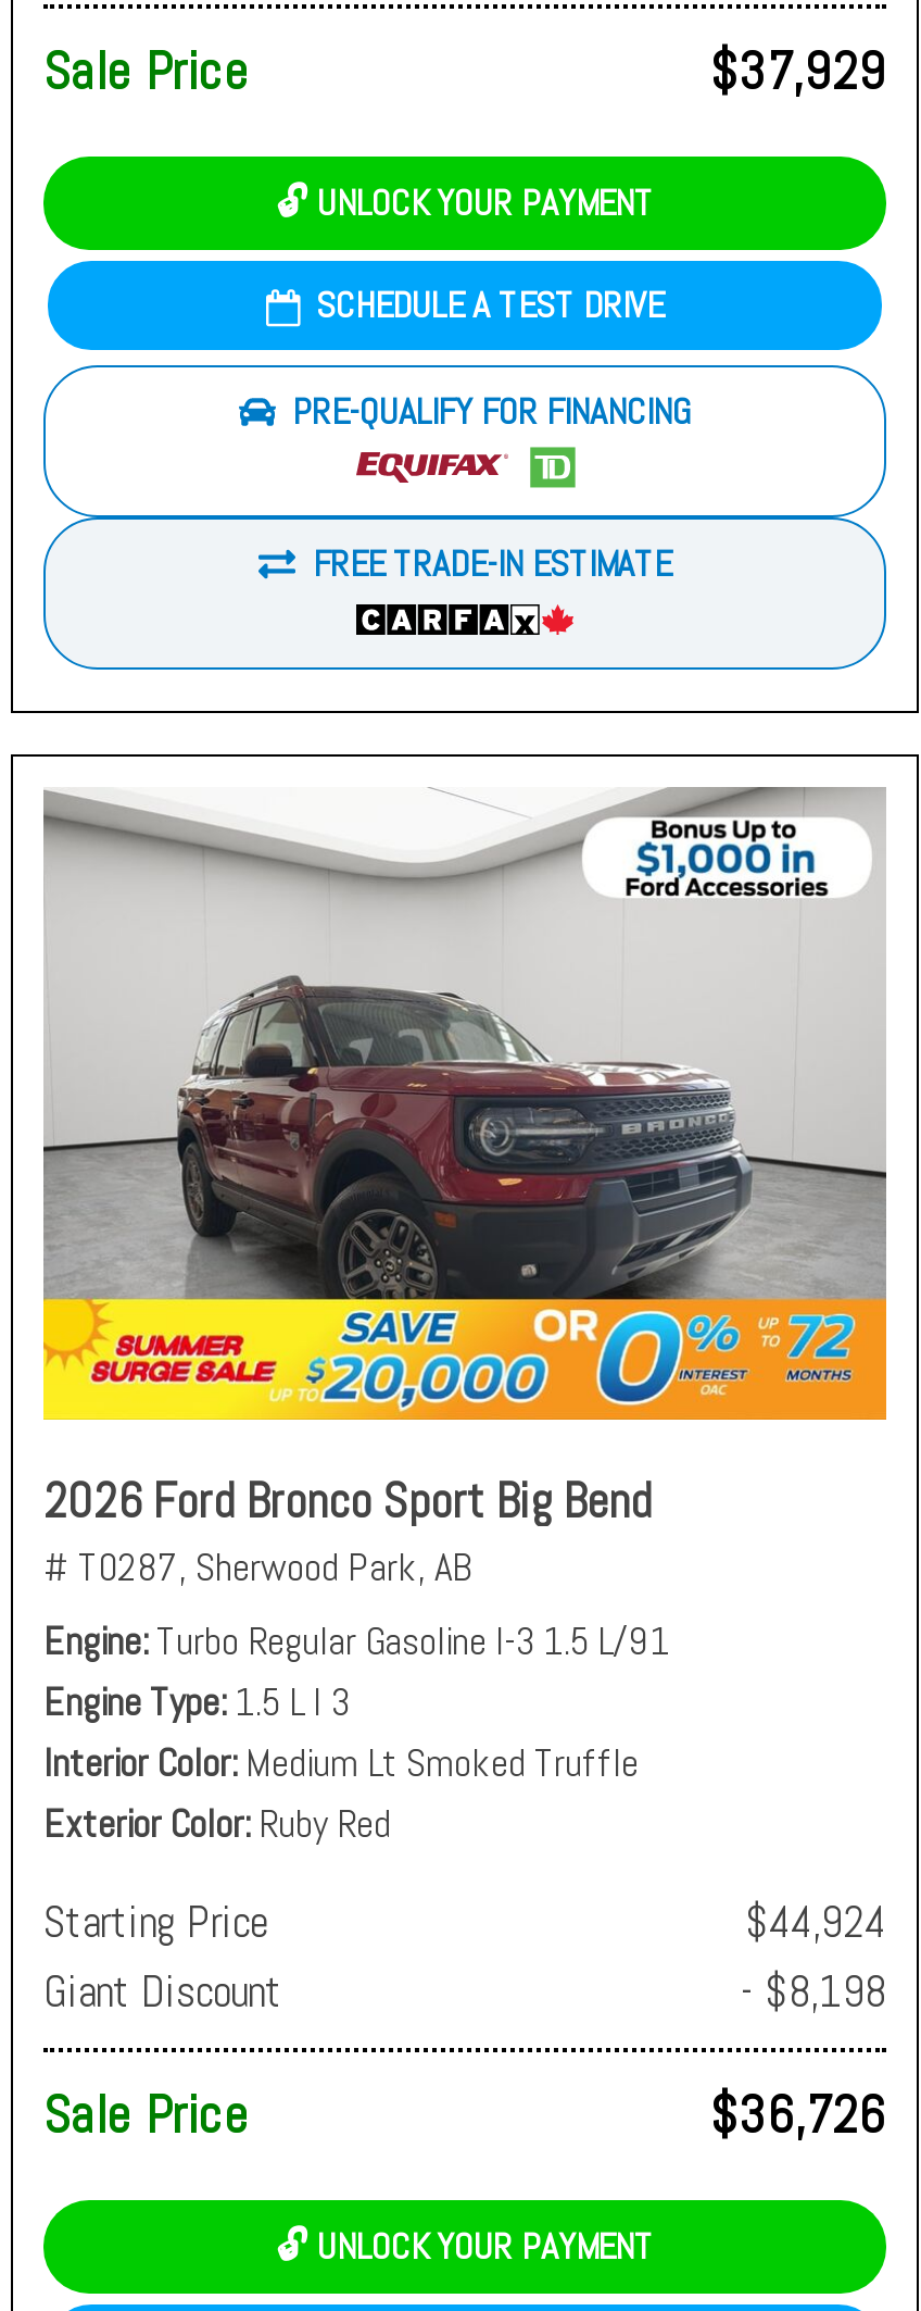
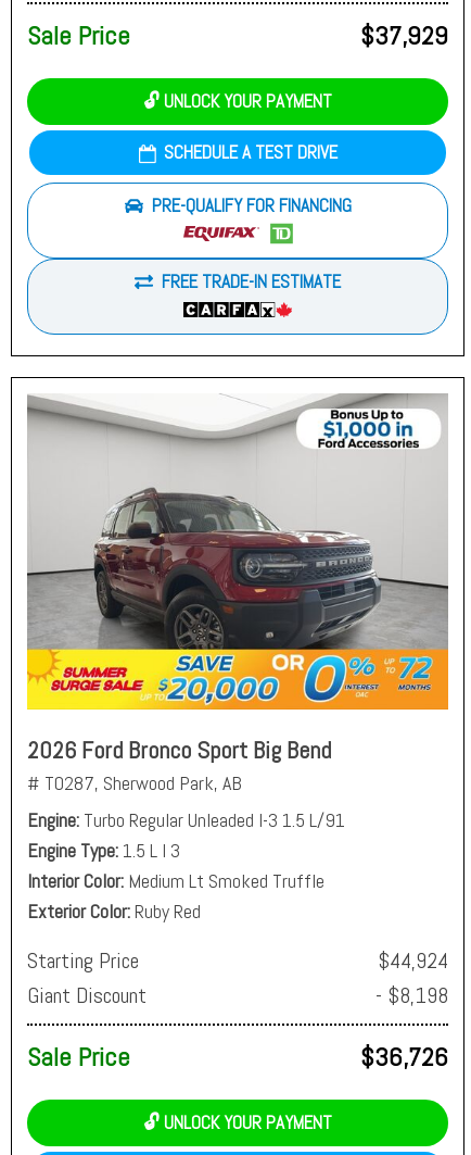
[43,1615,669,1665] Engine Turbo Regular Gasoline I-3 1.5 L/91 -> [27,807,345,832] Engine Turbo Regular Unleaded I-3 1.5 L/91

